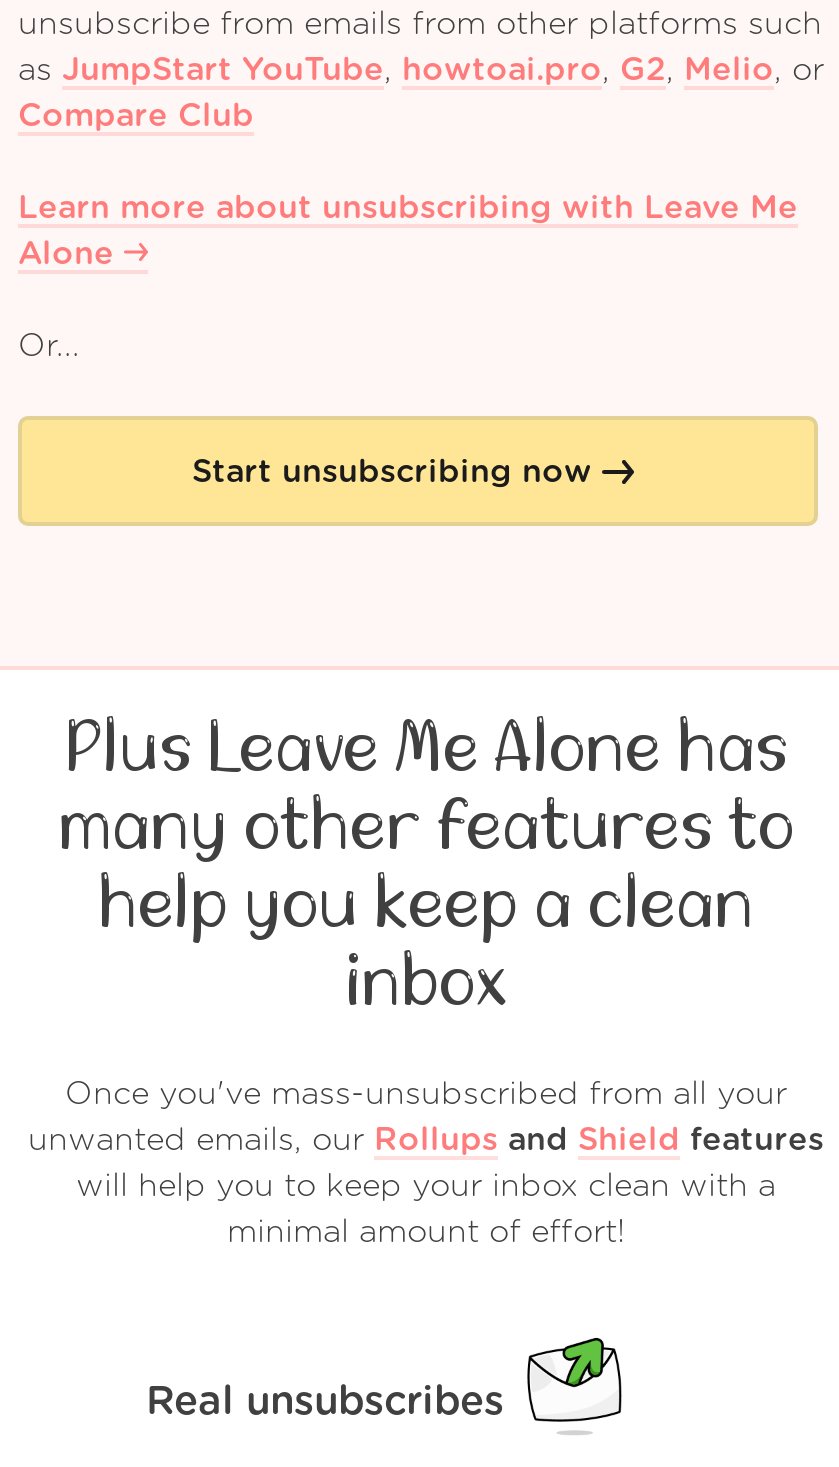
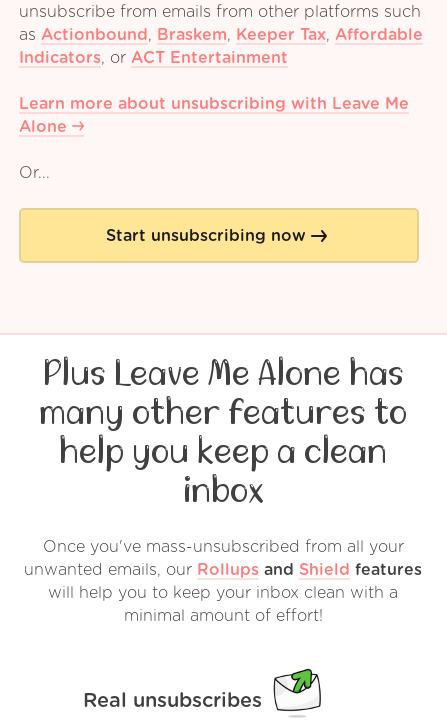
[18,54,824,132] as JumpStart YouTube, howtoai.pro, G2, Melio, or | Compare Club -> [19,27,423,66] as Actionbound, Braskem, Keeper Tax, Affordable | Indicators, or ACT Entertainment

